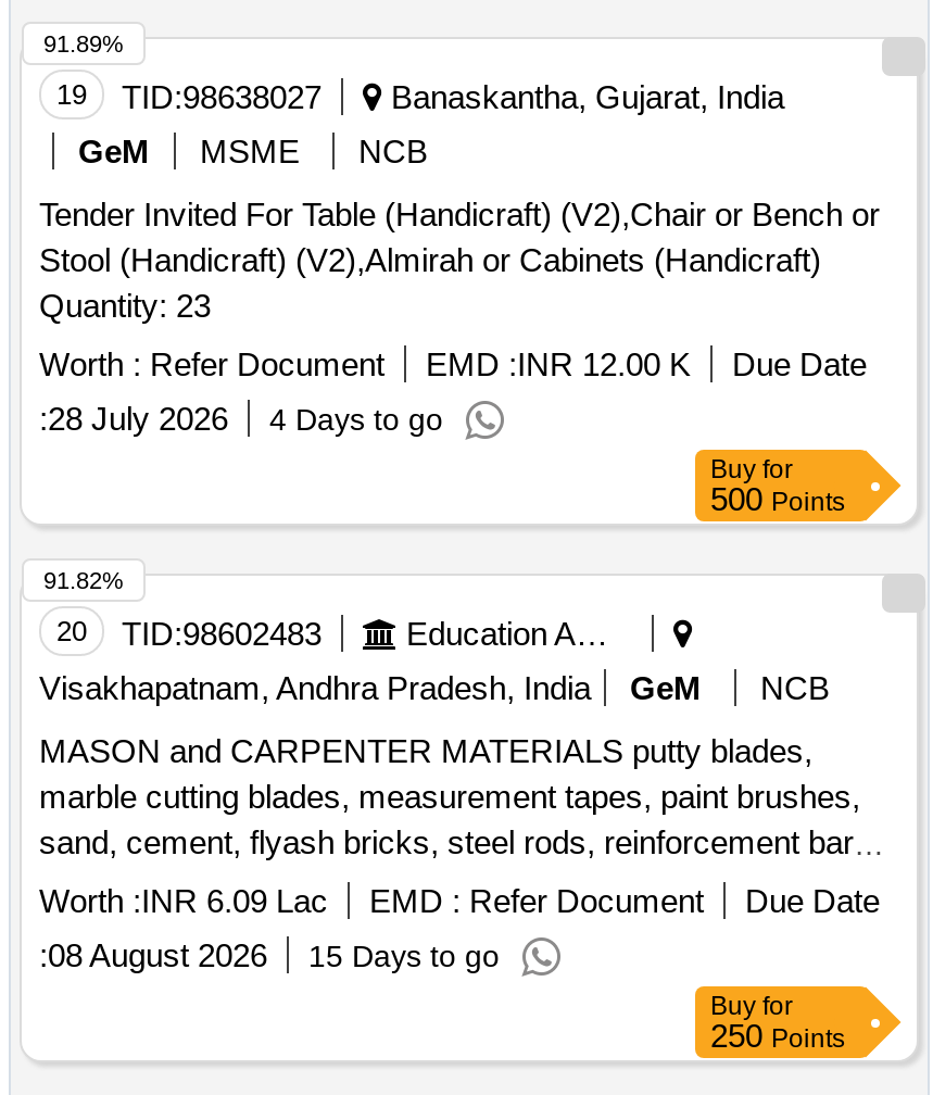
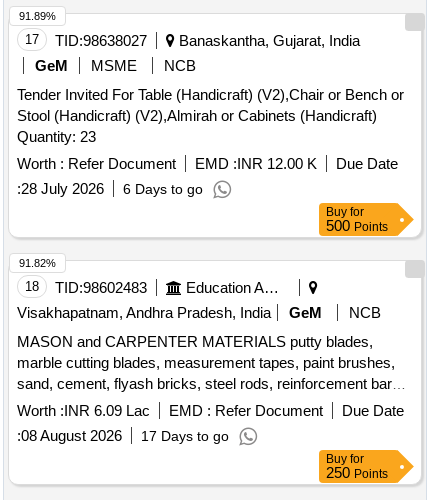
[56,79,784,116] 19 TID:98638027 Banaskantha, Gujarat, India -> [25,32,360,49] 17 TID:98638027 Banaskantha, Gujarat, India
[39,400,443,437] :28 July 2026 4 Days to go -> [17,180,203,197] :28 July 2026 6 Days to go
[56,615,321,652] 20 TID:98602483 -> [25,279,147,296] 18 TID:98602483
[39,937,500,974] :08 August 2026 15 Days to go -> [17,427,229,444] :08 August 2026 17 Days to go

